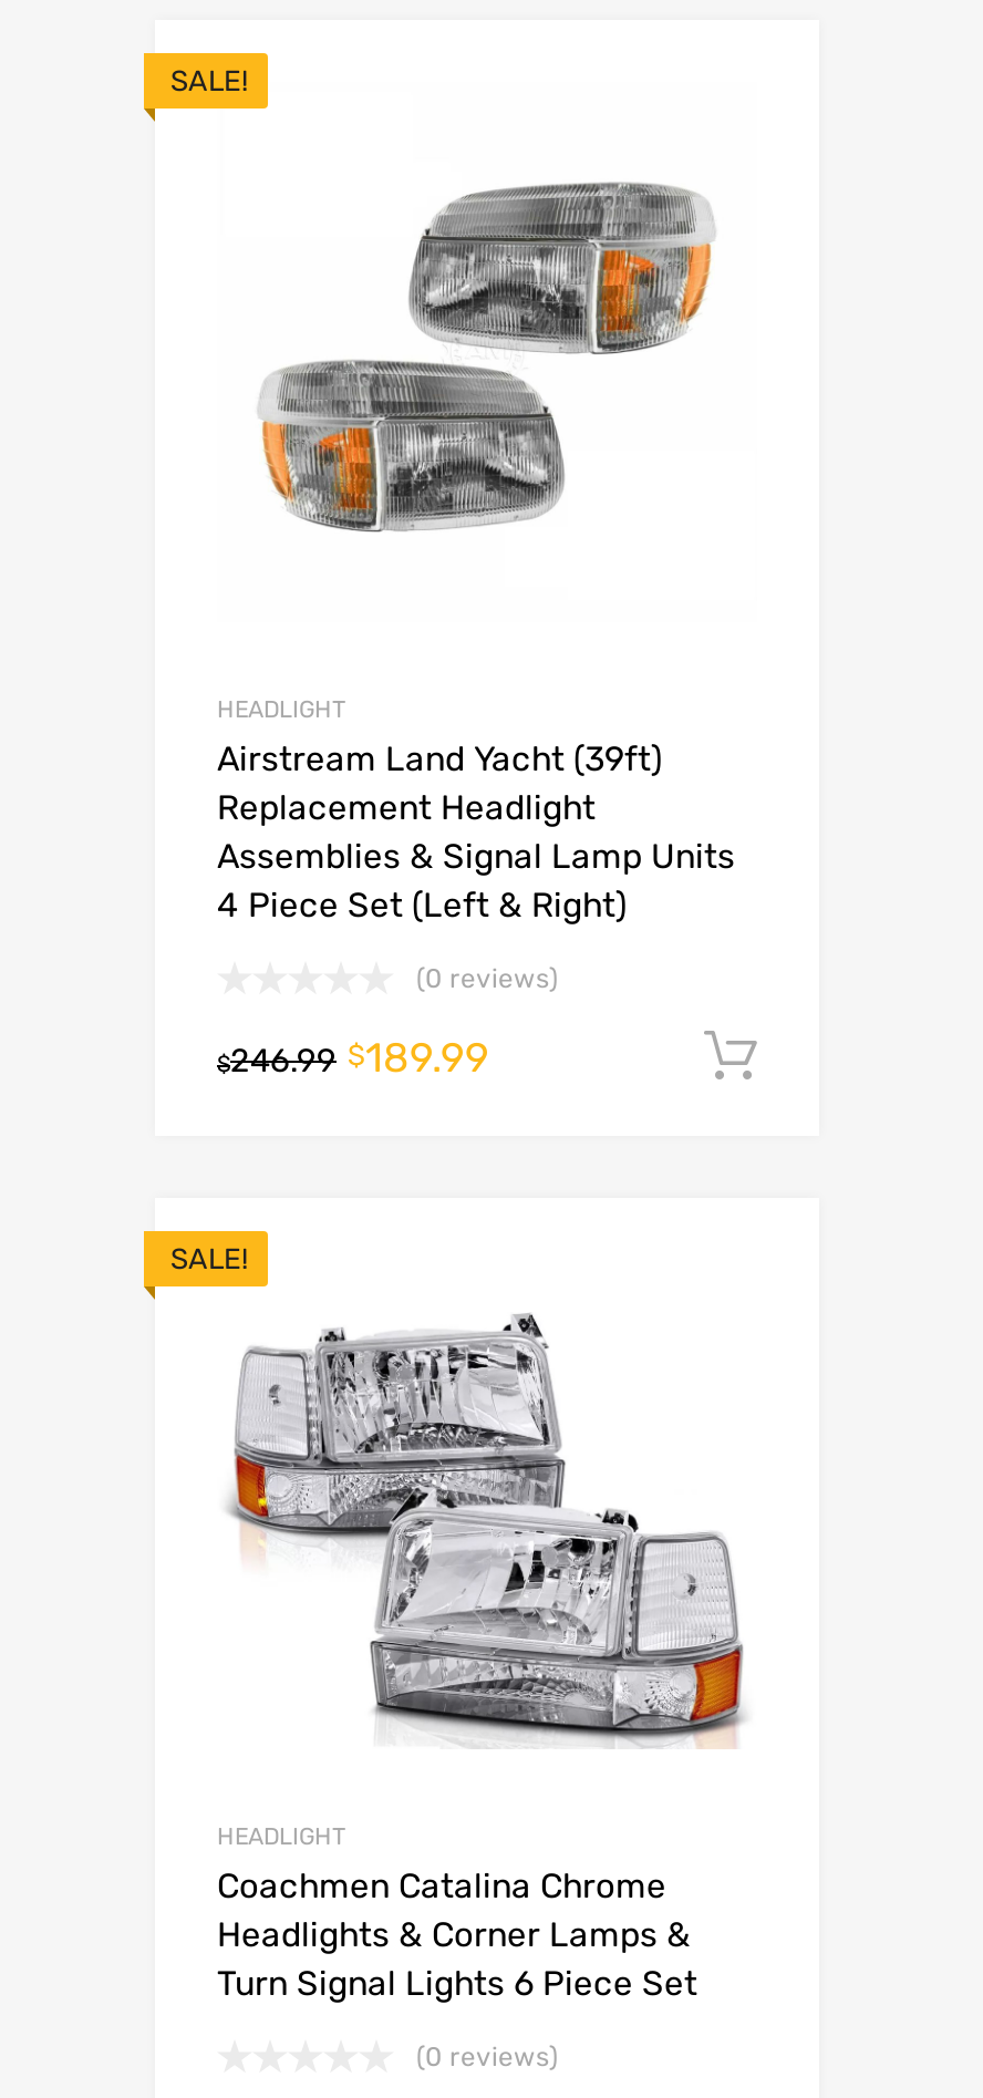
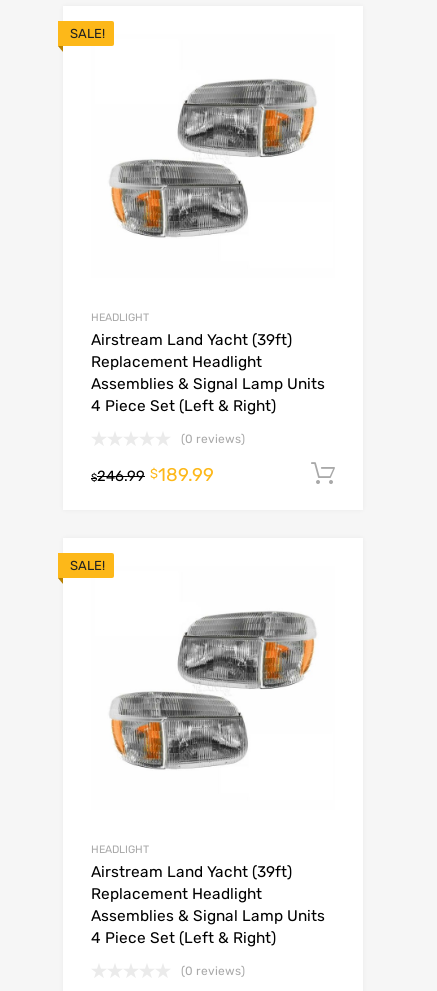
[226,1313,746,1749] [image] -> [99,610,328,786] [image]
[217,1866,697,2003] Coachmen Catalina Chrome | Headlights & Corner Lamps & | Turn Signal Lights 6 Piece Set -> [91,863,325,947] Airstream Land Yacht (39ft) | Replacement Headlight | Assemblies & Signal Lamp Units | 4 Piece Set (Left & Right)

